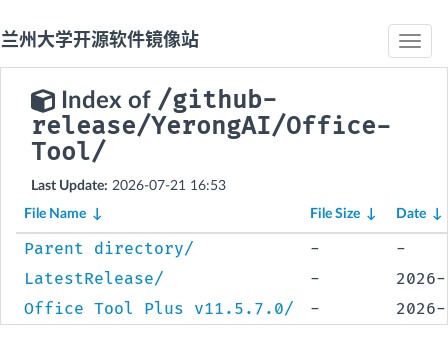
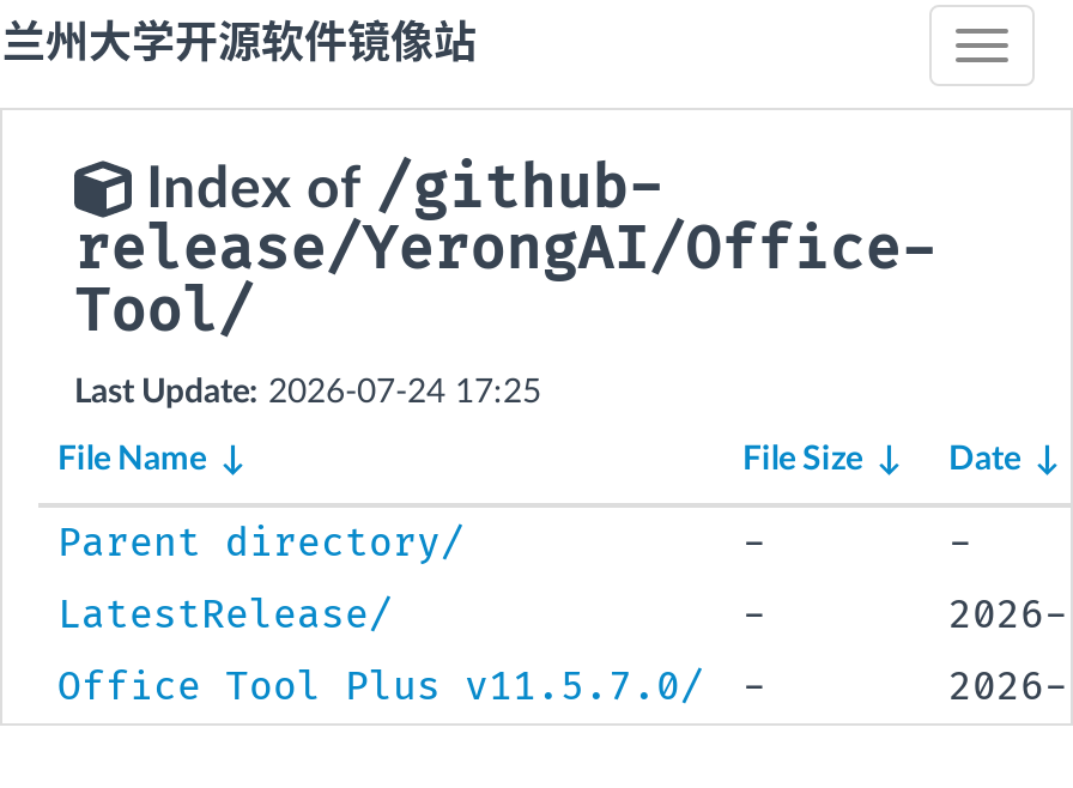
[31,179,226,193] Last Update: 2026-07-21 16:53 -> [74,377,541,411] Last Update: 2026-07-24 17:25

